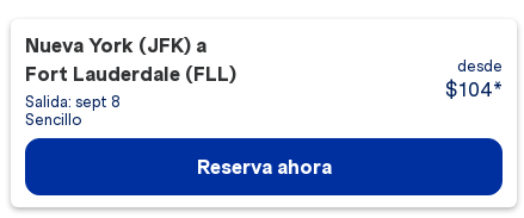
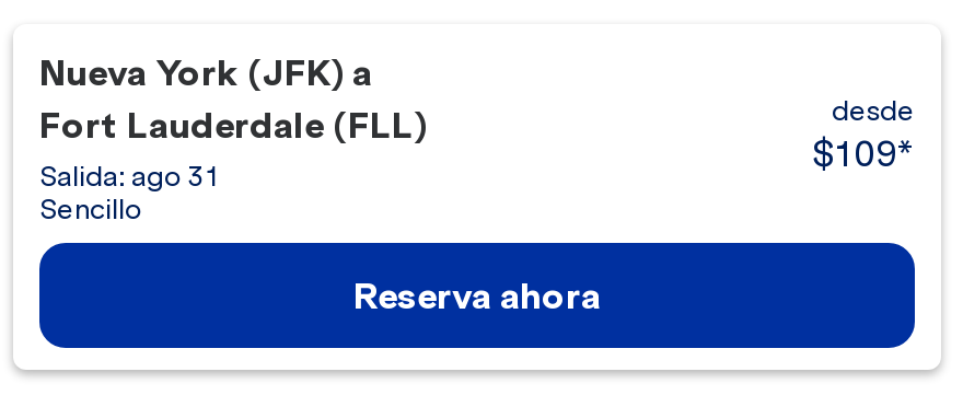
[445,77,503,101] $104* -> [812,130,915,174] $109*
[25,93,121,111] Salida: sept 8 -> [39,160,219,193] Salida: ago 31

